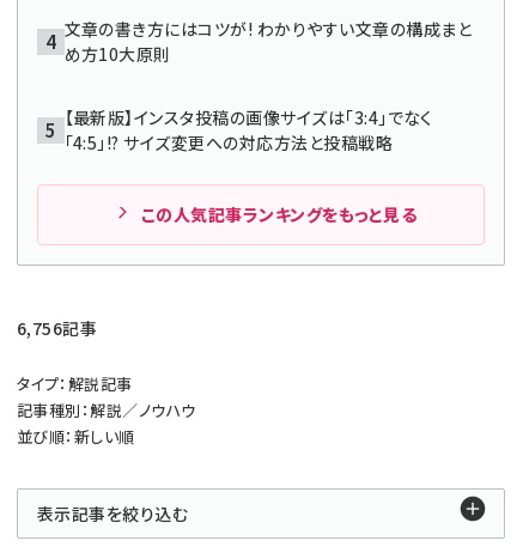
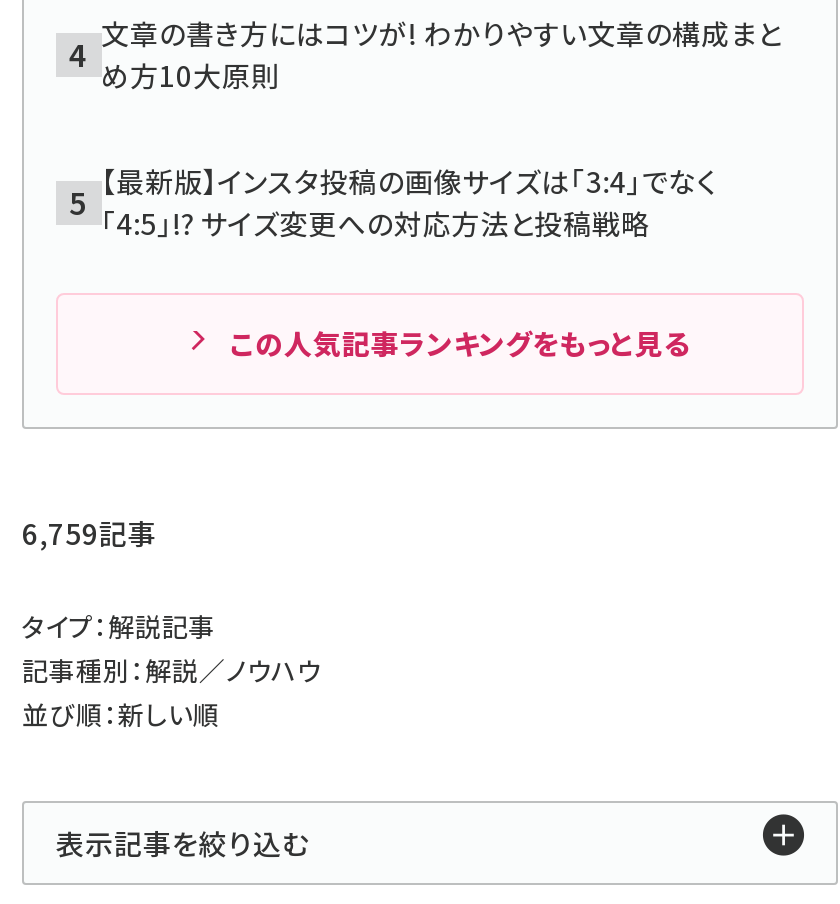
[17,316,97,340] 6,756記事 -> [22,513,157,553] 6,759記事

